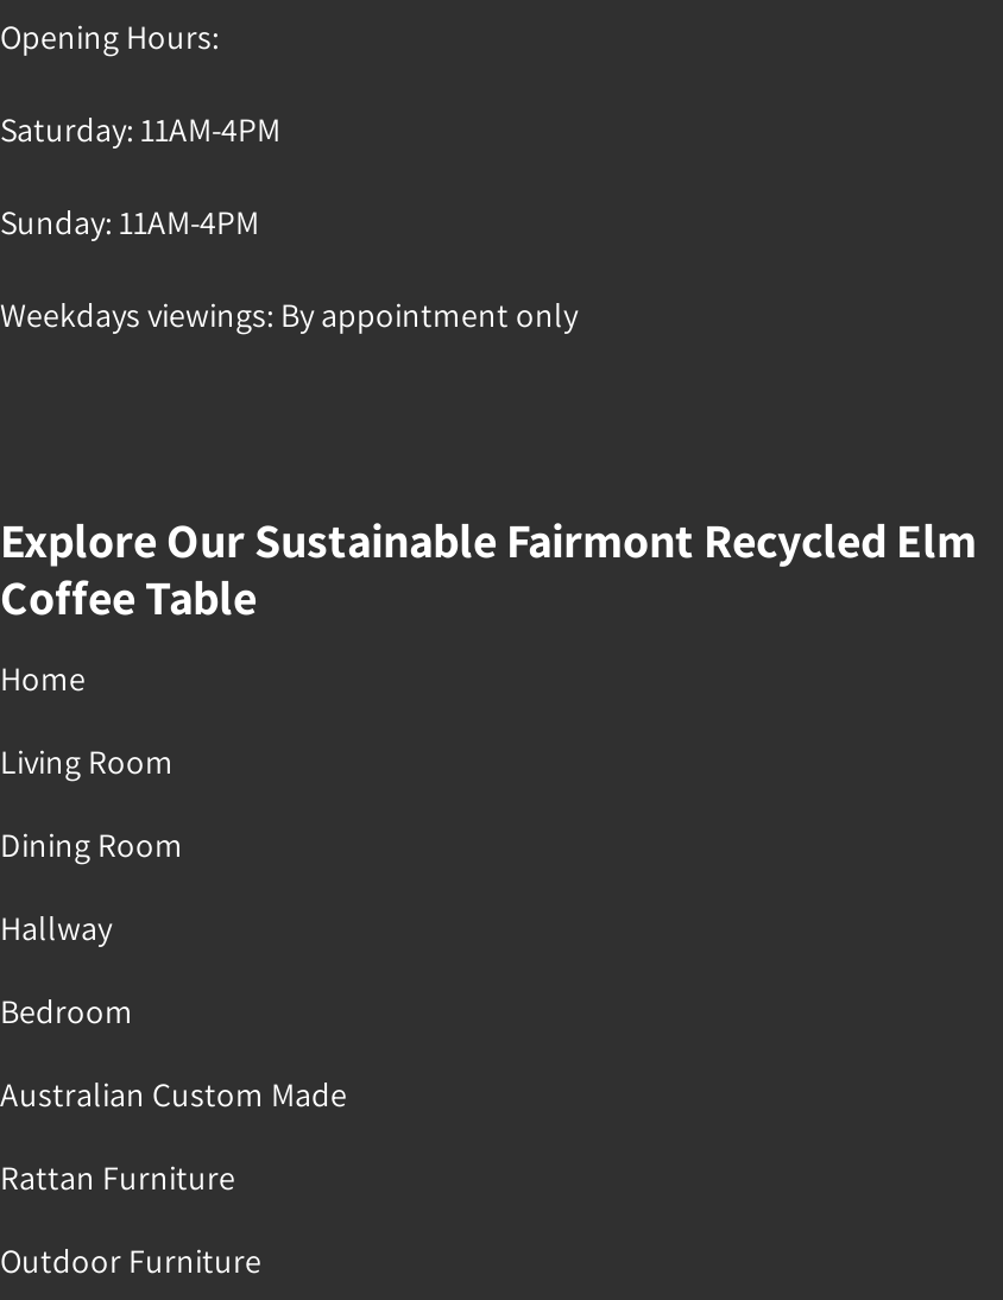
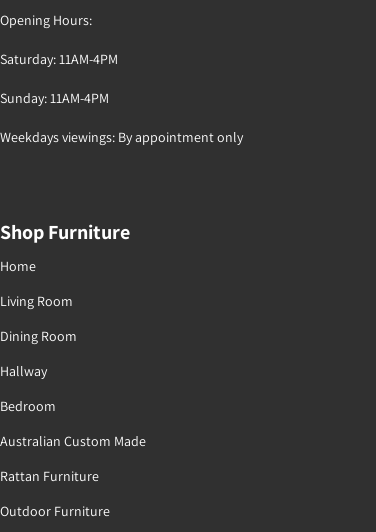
[0,511,977,630] Explore Our Sustainable Fairmont Recycled Elm | Coffee Table -> [0,219,130,245] Shop Furniture

